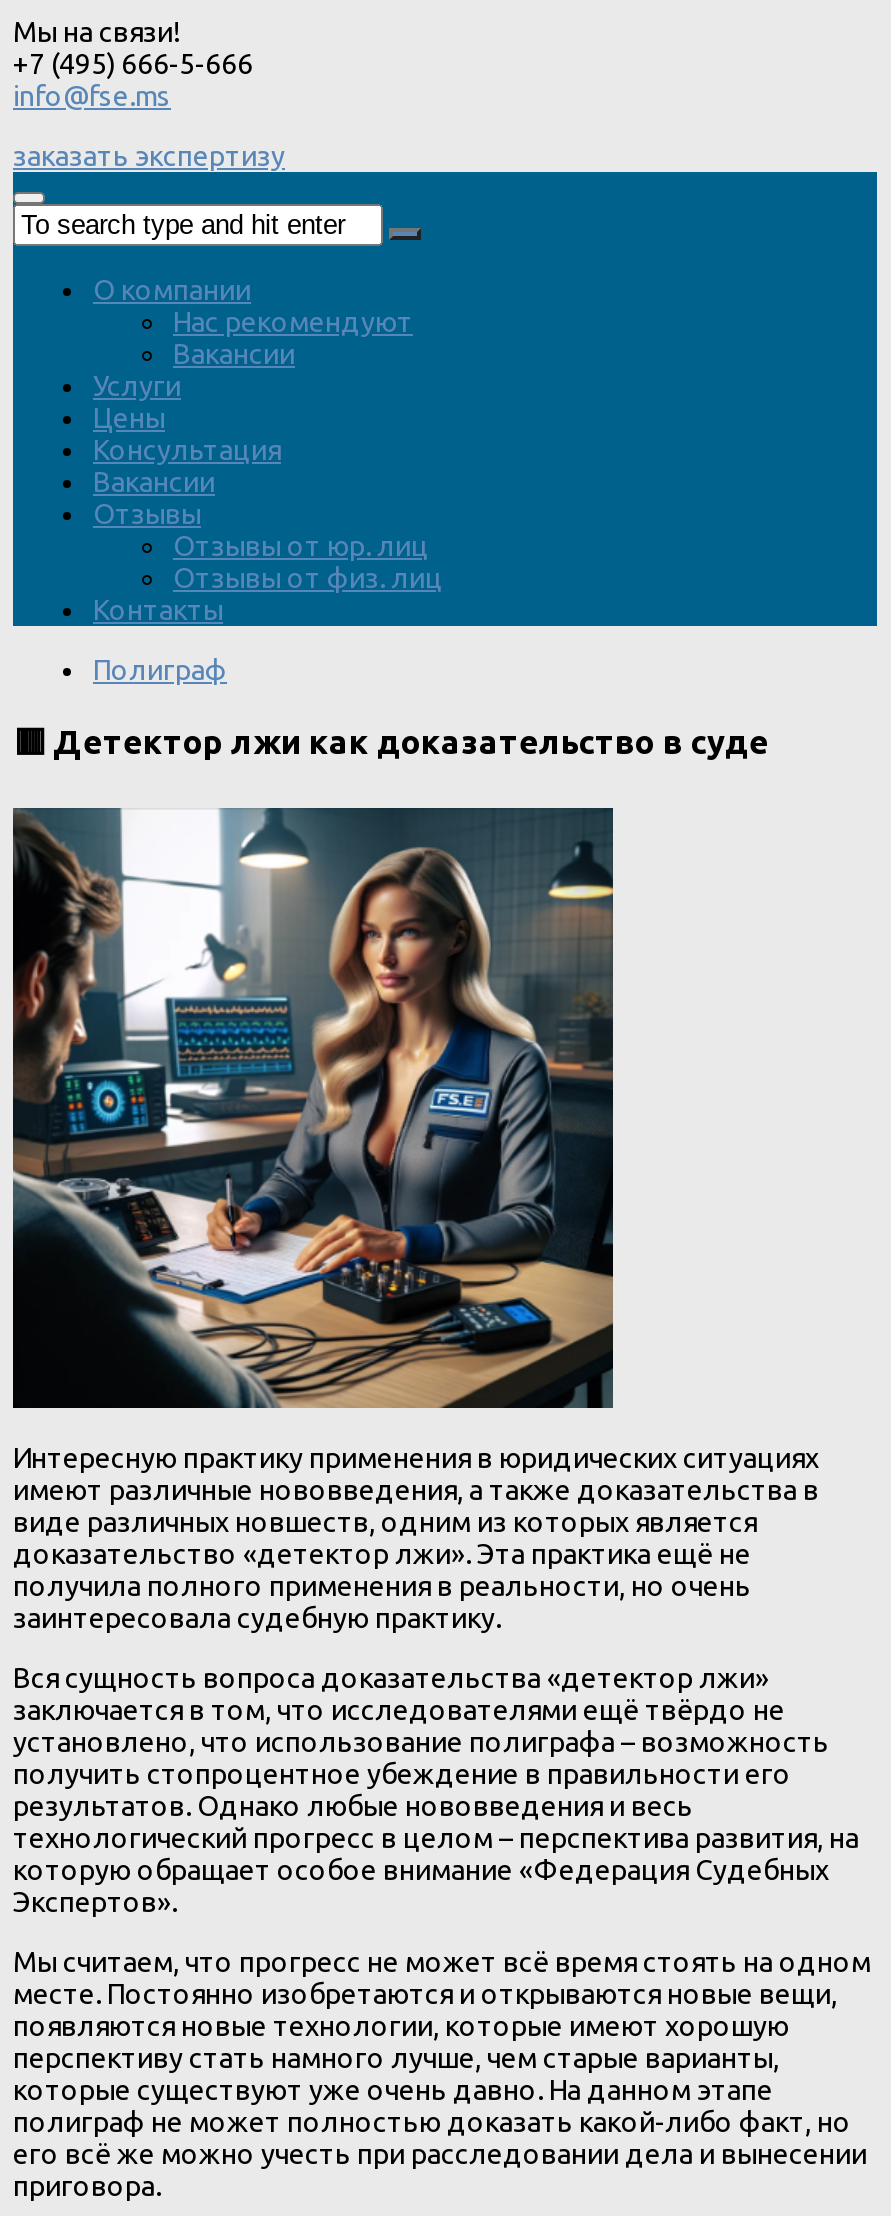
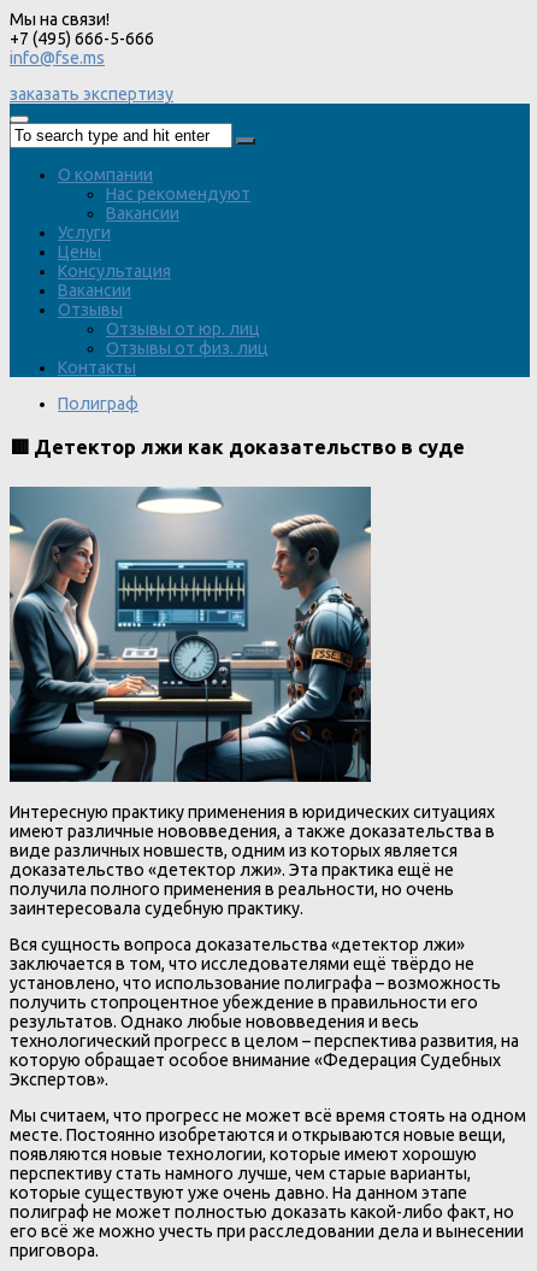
[11,806,615,1410] [image] -> [8,486,372,783] [image]

